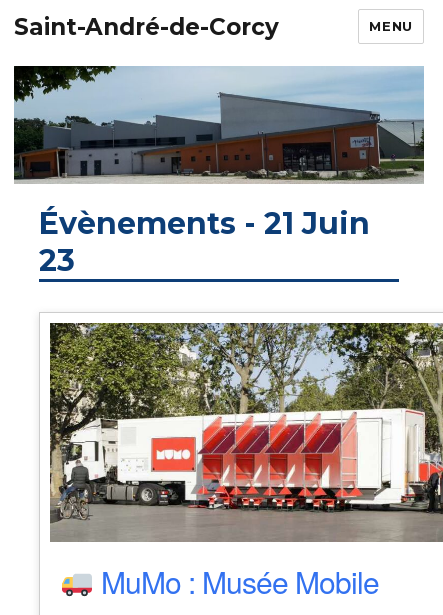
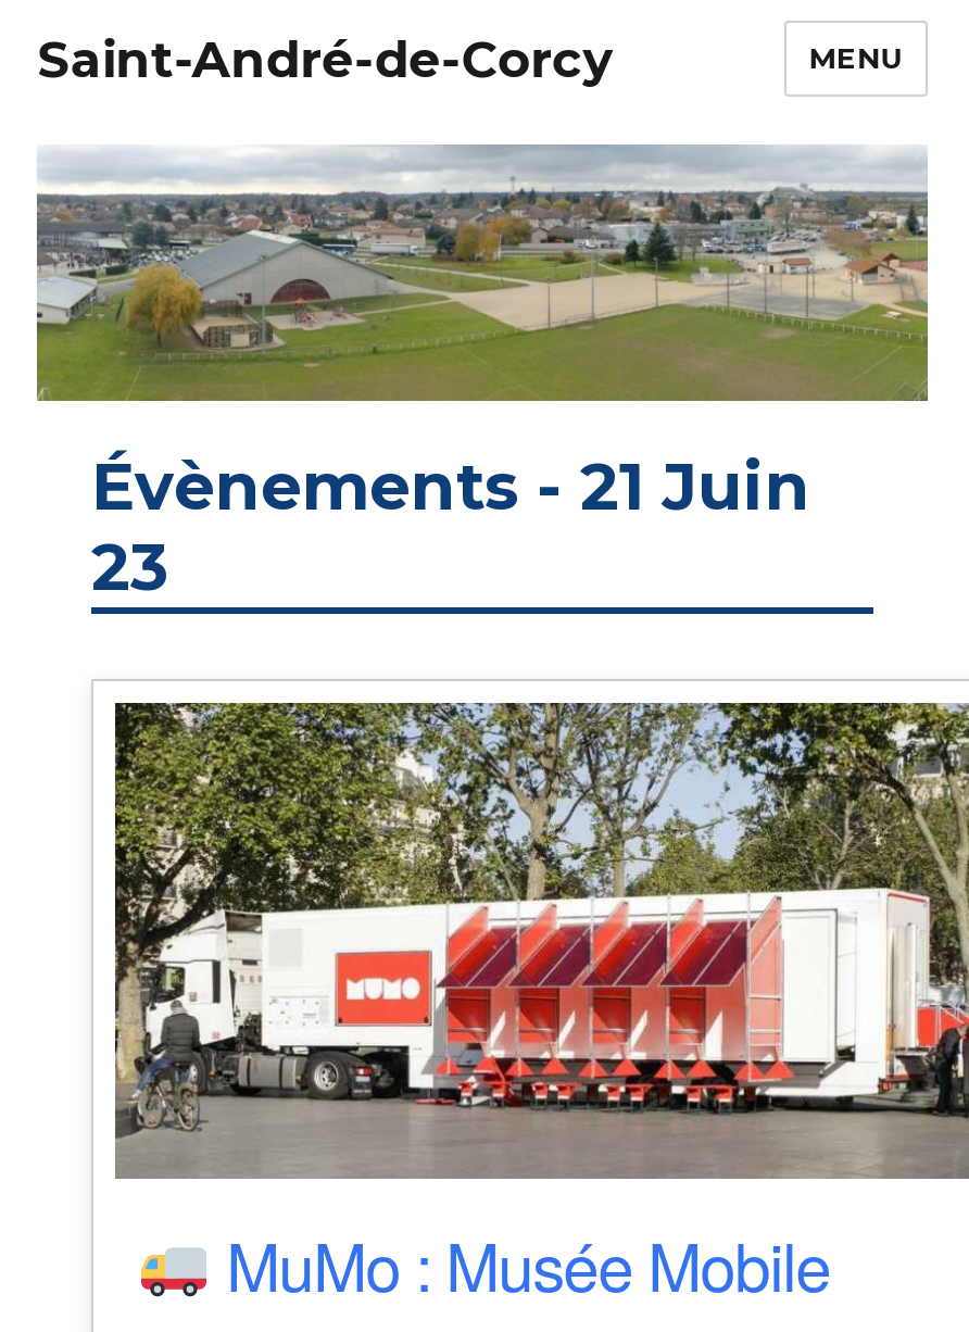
[13,65,425,183] [image] -> [35,144,930,401] [image]

